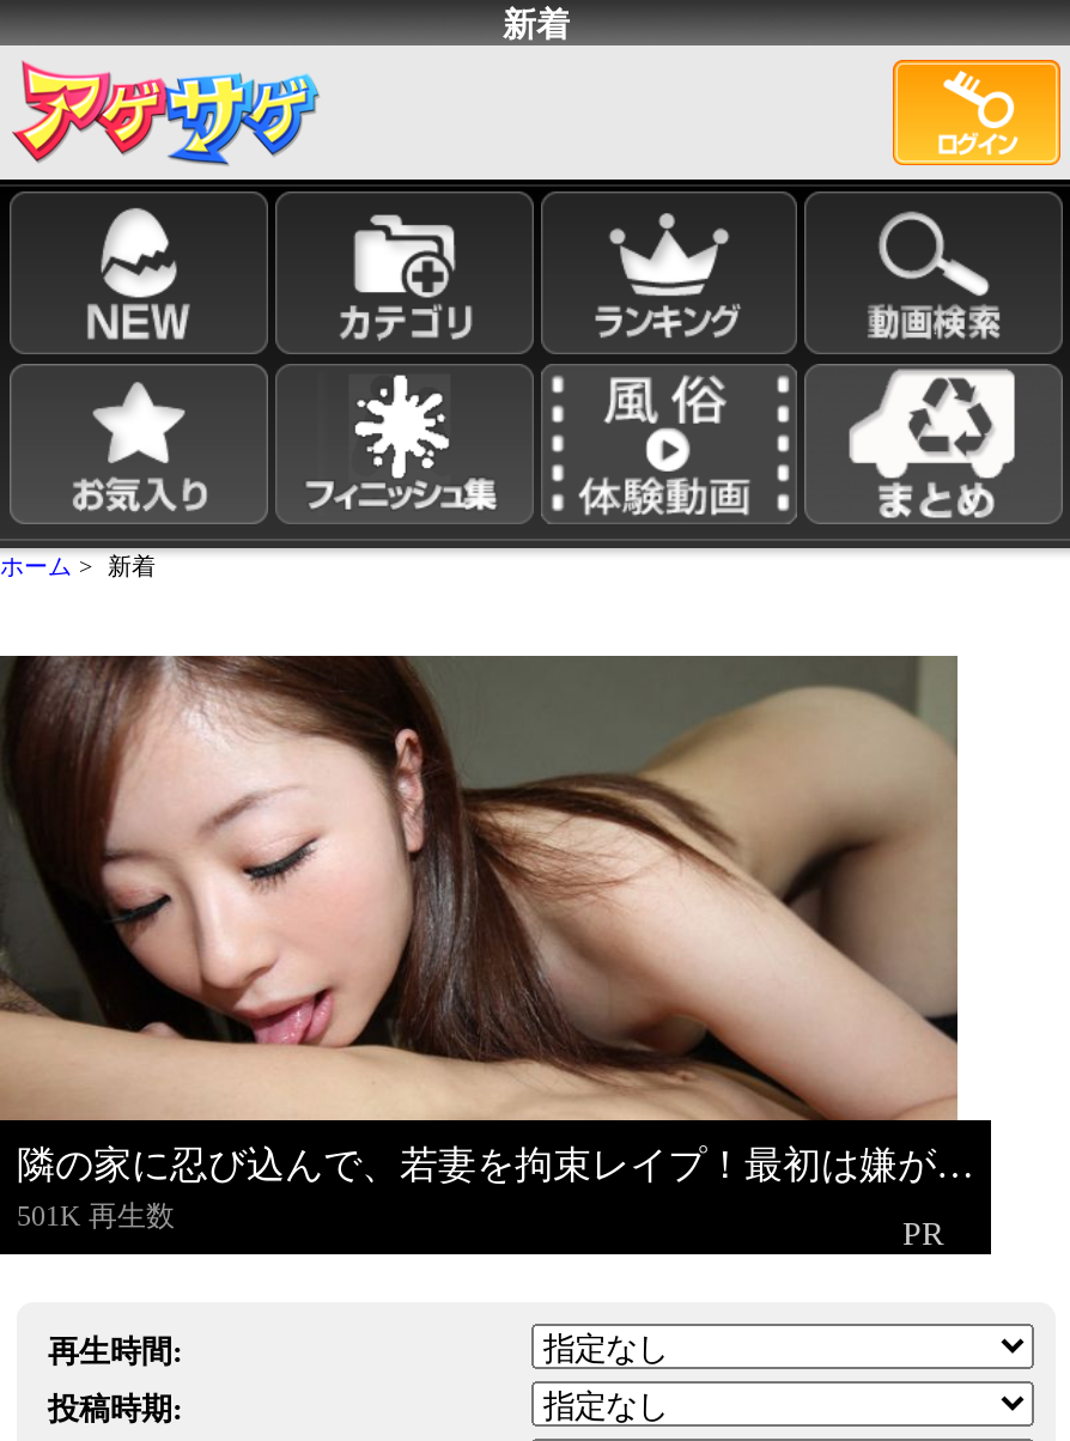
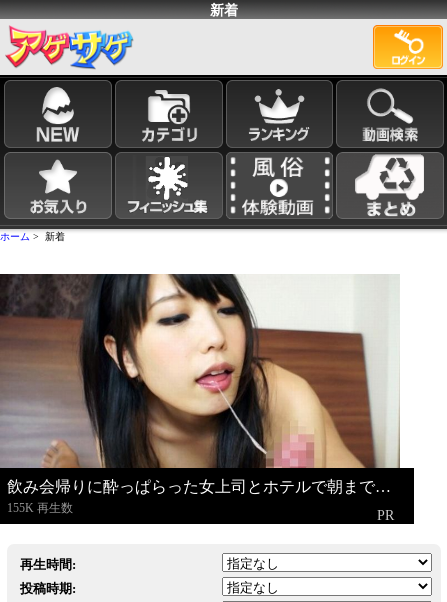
[7,653,974,1184] [image] | 隣の家に忍び込んで、若妻を拘束レイプ！最初は嫌が… -> [3,273,400,494] [image] | 飲み会帰りに酔っぱらった女上司とホテルで朝まで…

